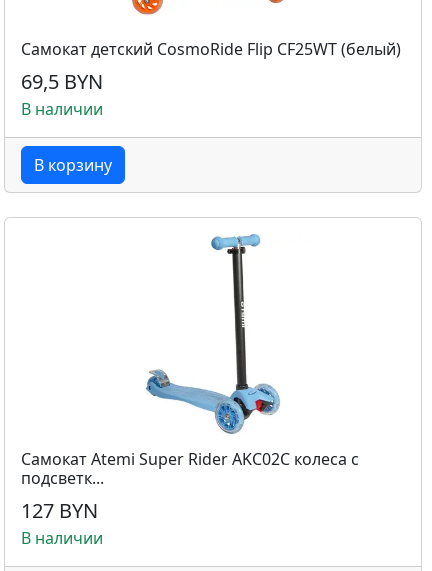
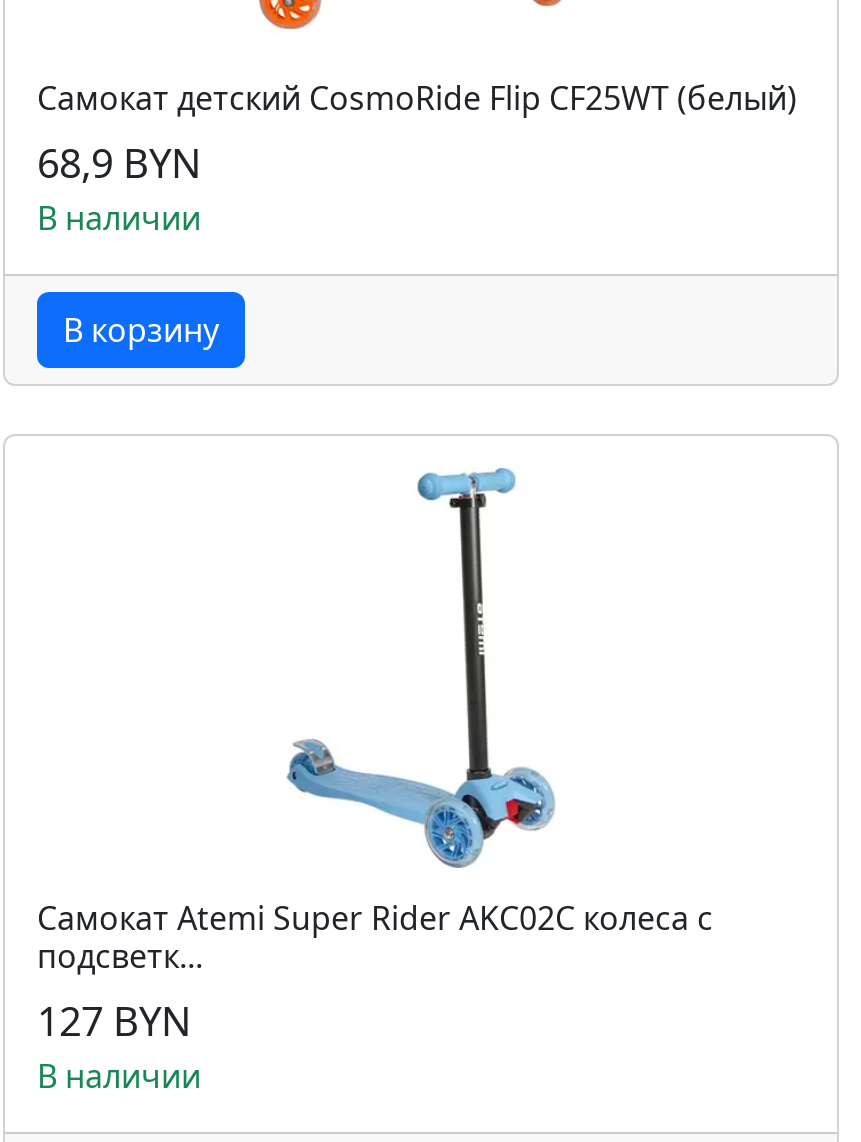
[21,68,103,95] 69,5 BYN -> [37,136,201,190] 68,9 BYN

